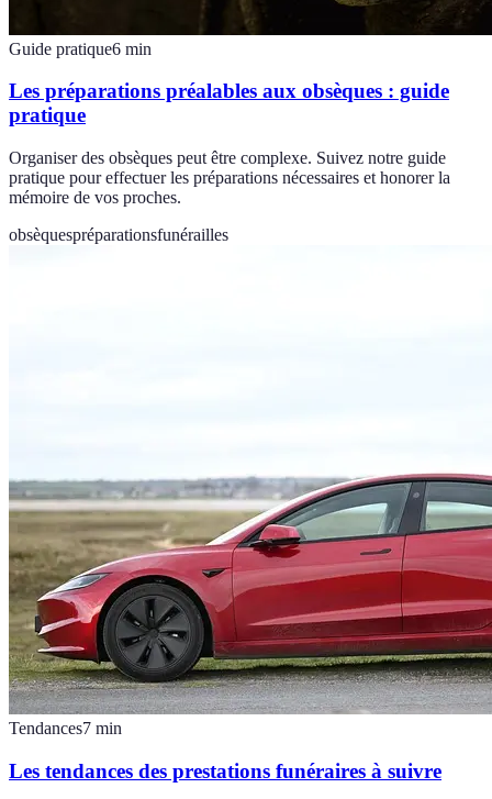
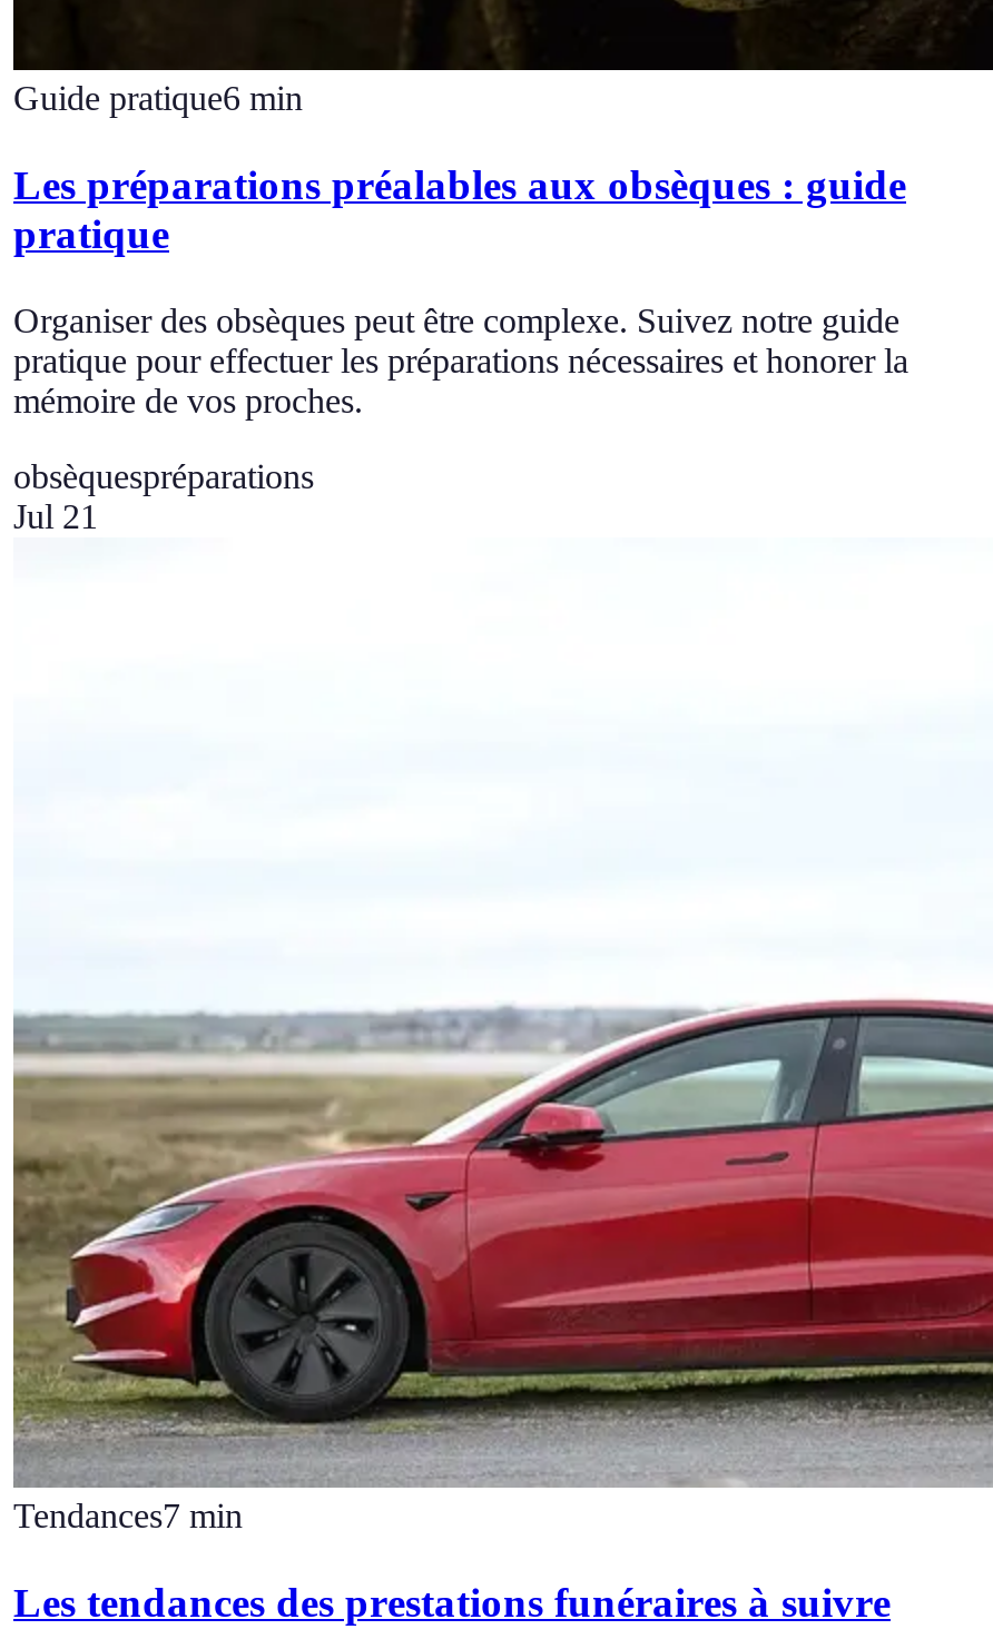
[9,225,228,244] obsèquespréparationsfunérailles -> [13,456,314,534] obsèquespréparations | Jul 21

